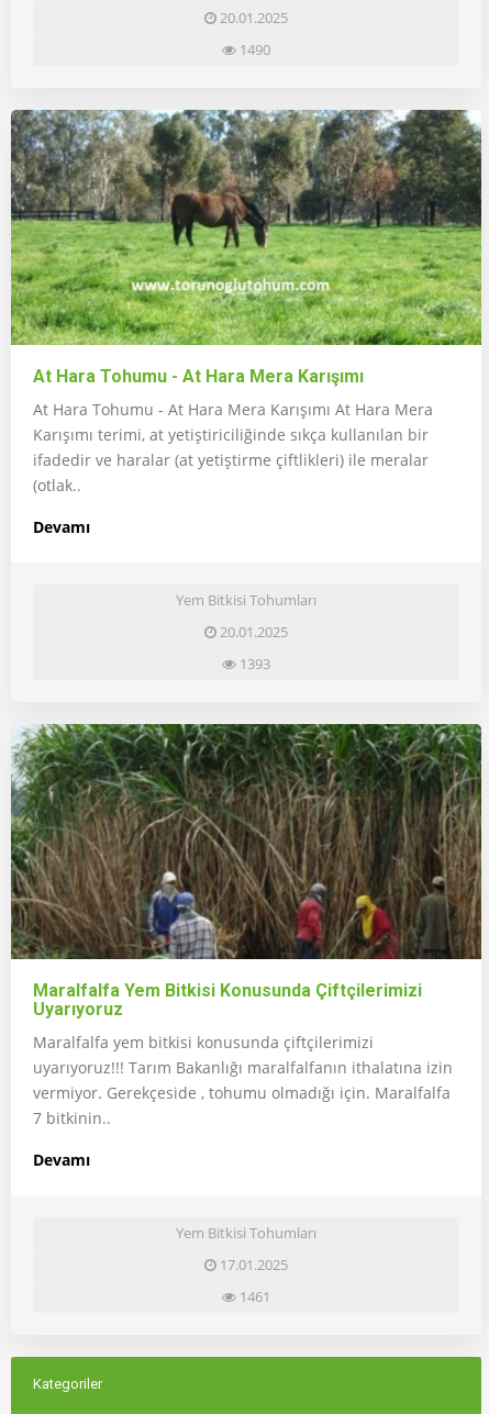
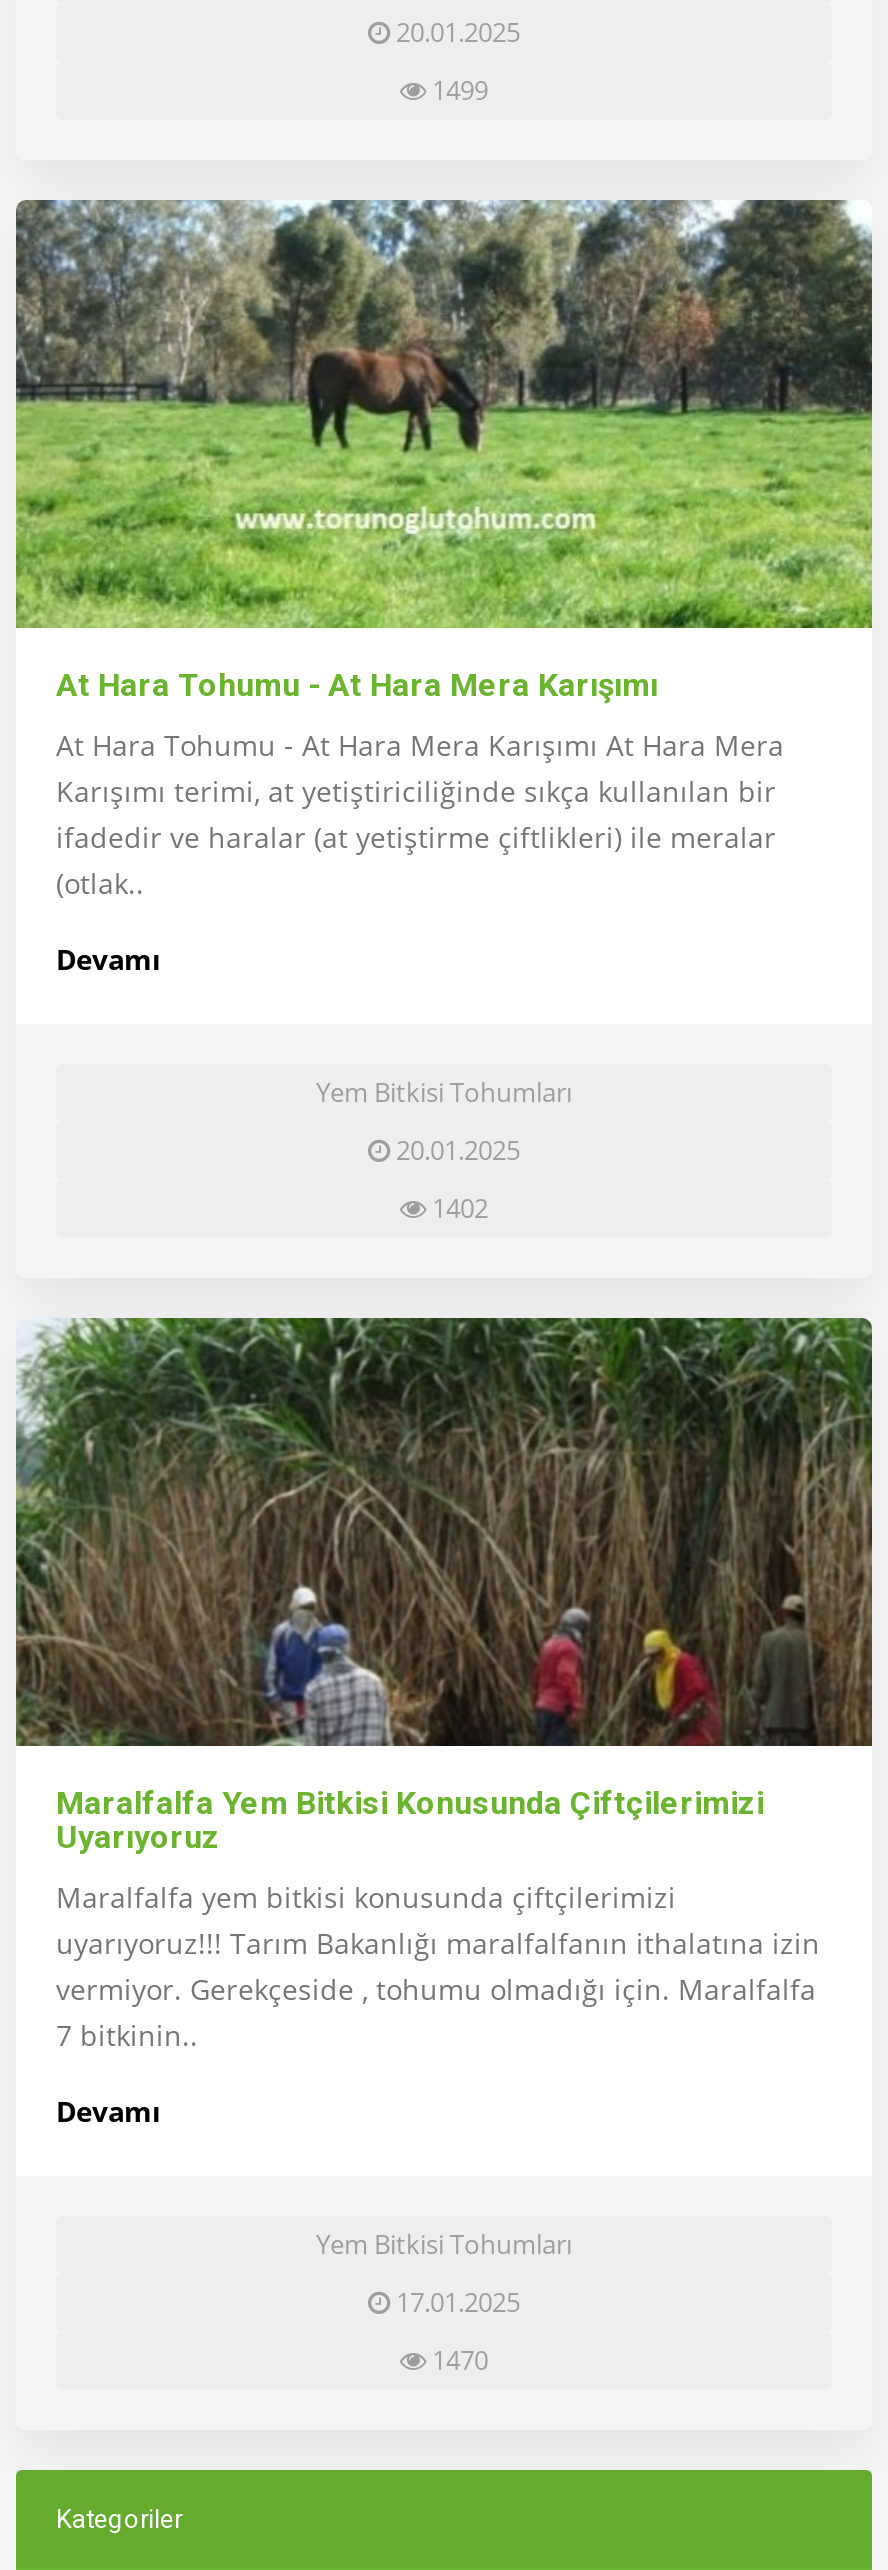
[236,40,270,60] 1490 -> [426,73,488,109] 1499
[236,654,270,674] 1393 -> [426,1191,488,1227] 1402
[236,1287,270,1307] 1461 -> [426,2343,488,2379] 1470

